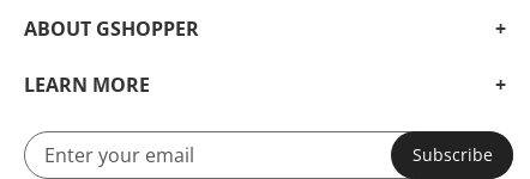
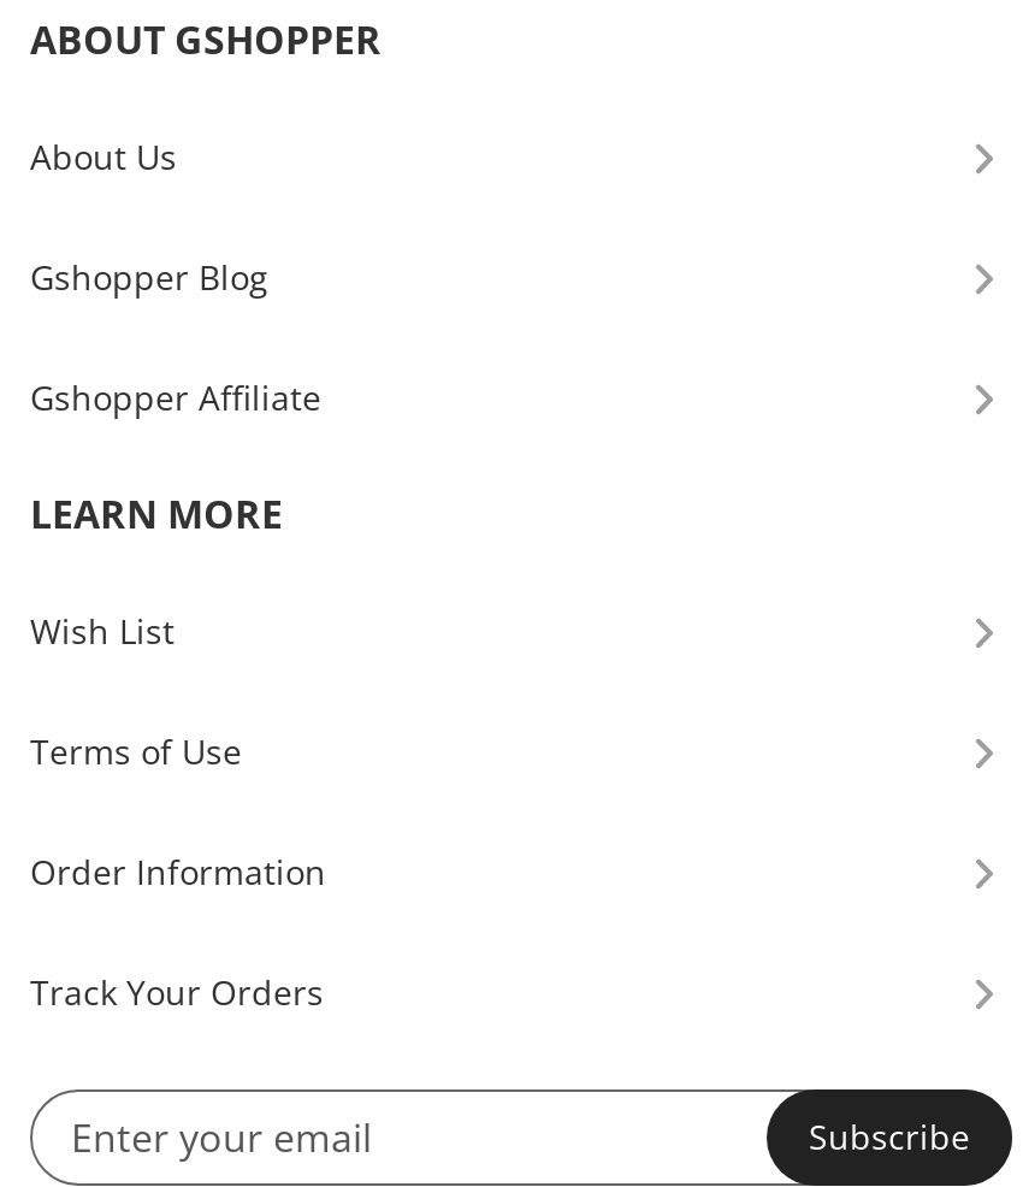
none -> [30,135,321,422] About Us | Gshopper Blog | Gshopper Affiliate
none -> [30,609,326,1016] Wish List | Terms of Use | Order Information | Track Your Orders

